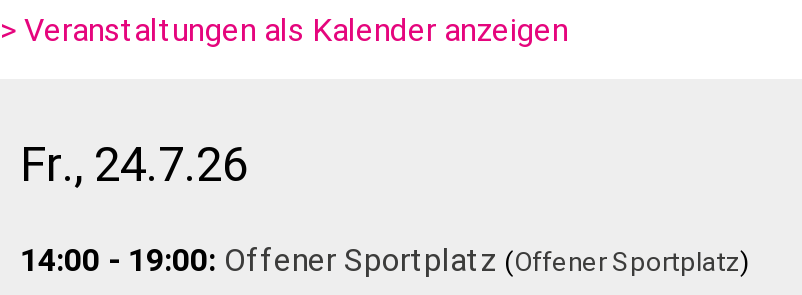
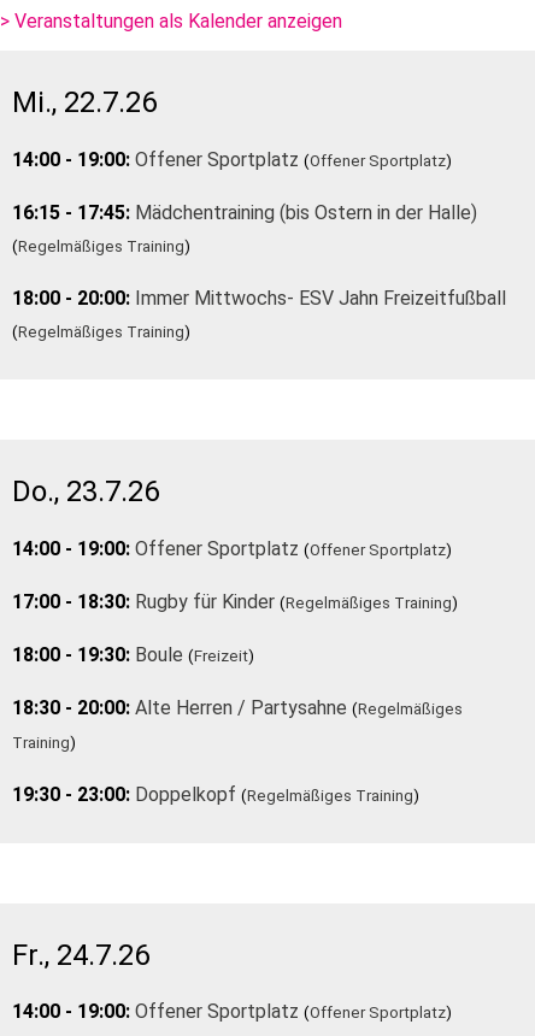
none -> [12,85,506,341] Mi., 22.7.26 | 14:00 - 19:00: Offener Sportplatz (Offener Sportplatz) | 16:15 - 17:45: Mädchentraining (bis Ostern in der Halle) | (Regelmäßiges Training) | 18:00 - 20:00: Immer Mittwochs- ESV Jahn Freizeitfußball | (Regelmäßiges Training)
none -> [12,474,463,805] Do., 23.7.26 | 14:00 - 19:00: Offener Sportplatz (Offener Sportplatz) | 17:00 - 18:30: Rugby für Kinder (Regelmäßiges Training) | 18:00 - 19:30: Boule (Freizeit) | 18:30 - 20:00: Alte Herren / Partysahne (Regelmäßiges | Training) | 19:30 - 23:00: Doppelkopf (Regelmäßiges Training)

